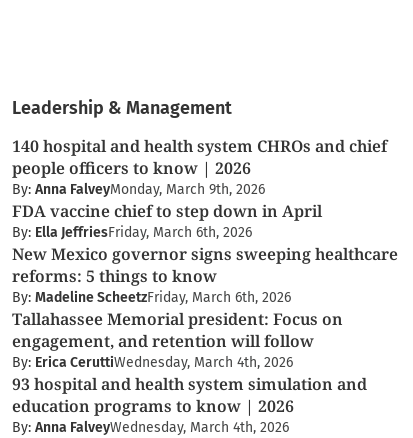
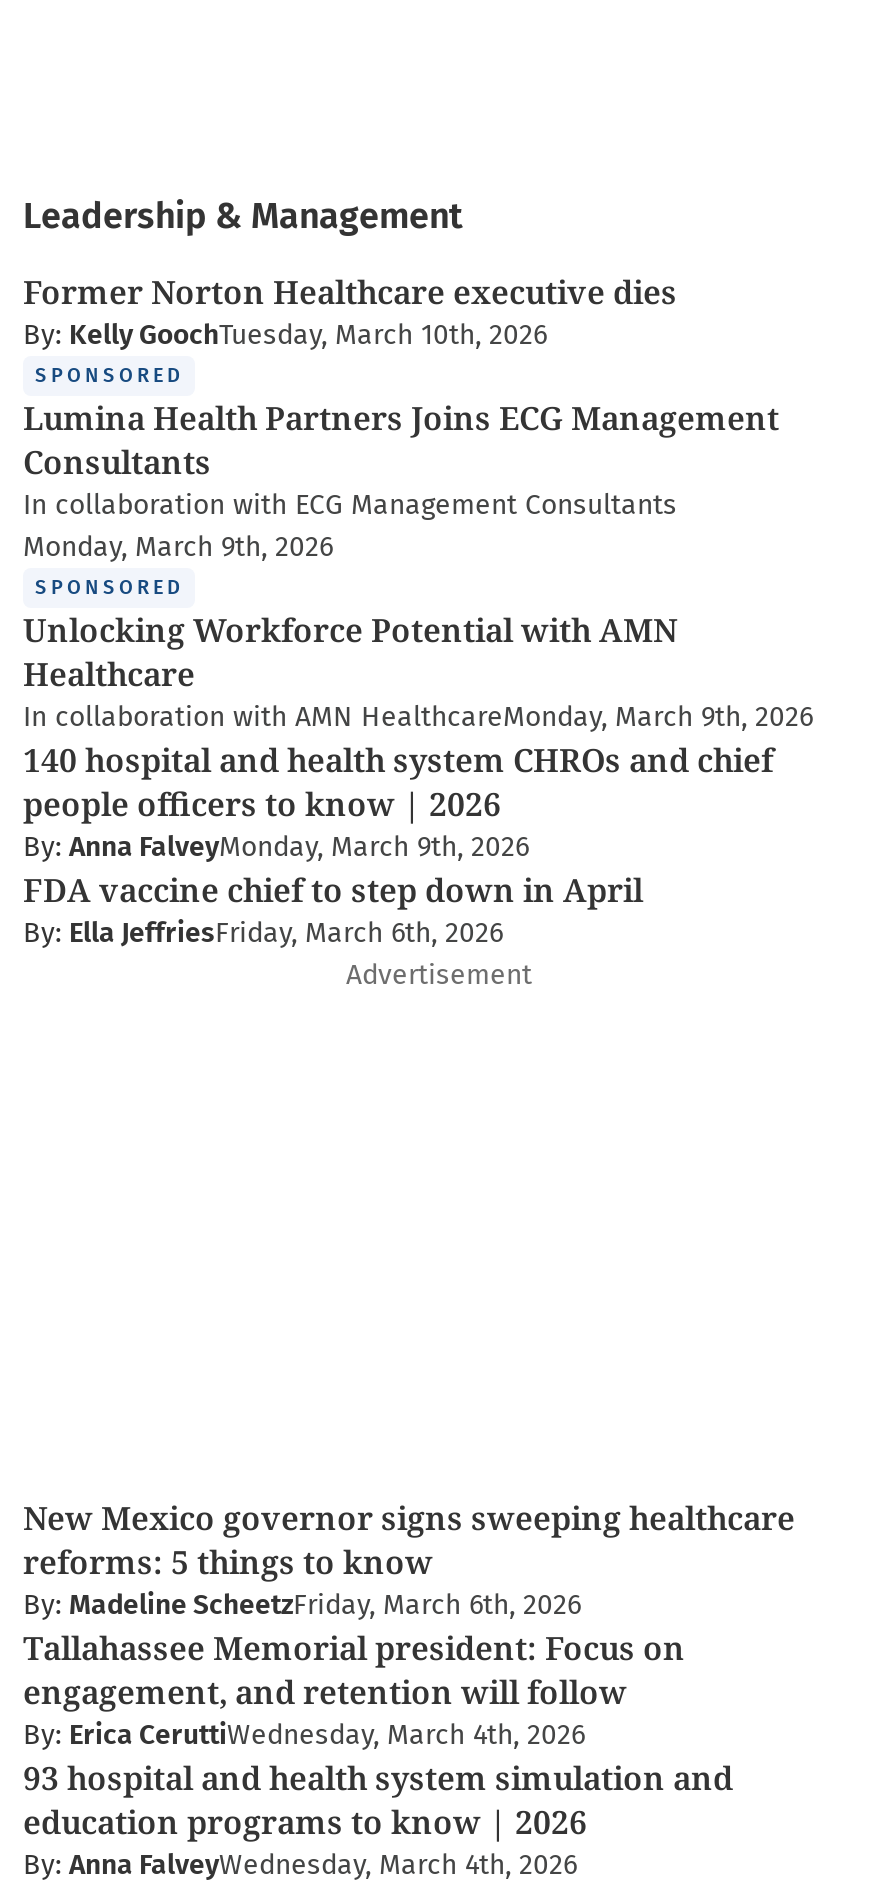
none -> [23,270,779,484] Former Norton Healthcare executive dies | By: Kelly GoochTuesday, March 10th, 2026 | Lumina Health Partners Joins ECG Management | Consultants
none -> [23,488,677,696] In collaboration with ECG Management Consultants | Monday, March 9th, 2026 | Unlocking Workforce Potential with AMN | Healthcare
none -> [23,700,813,734] In collaboration with AMN HealthcareMonday, March 9th, 2026
none -> [35,364,183,388] SPONSORED
none -> [35,576,183,600] SPONSORED
none -> [346,958,532,992] Advertisement

